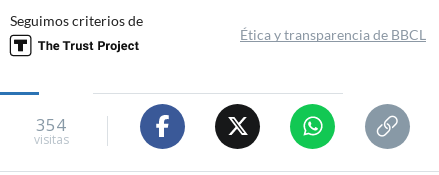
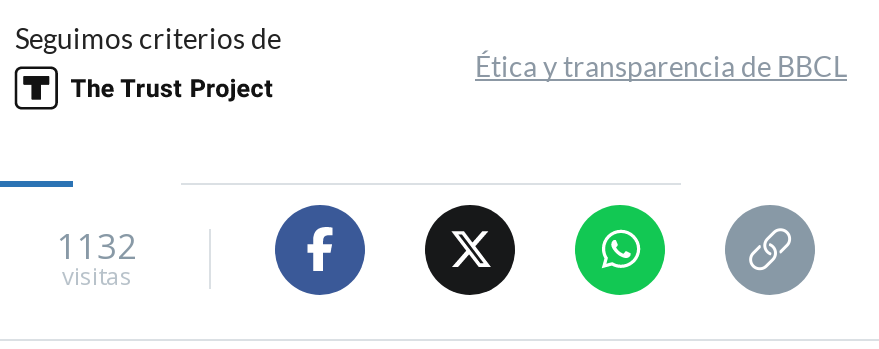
[36,113,66,136] 354 -> [57,223,137,269] 1132

